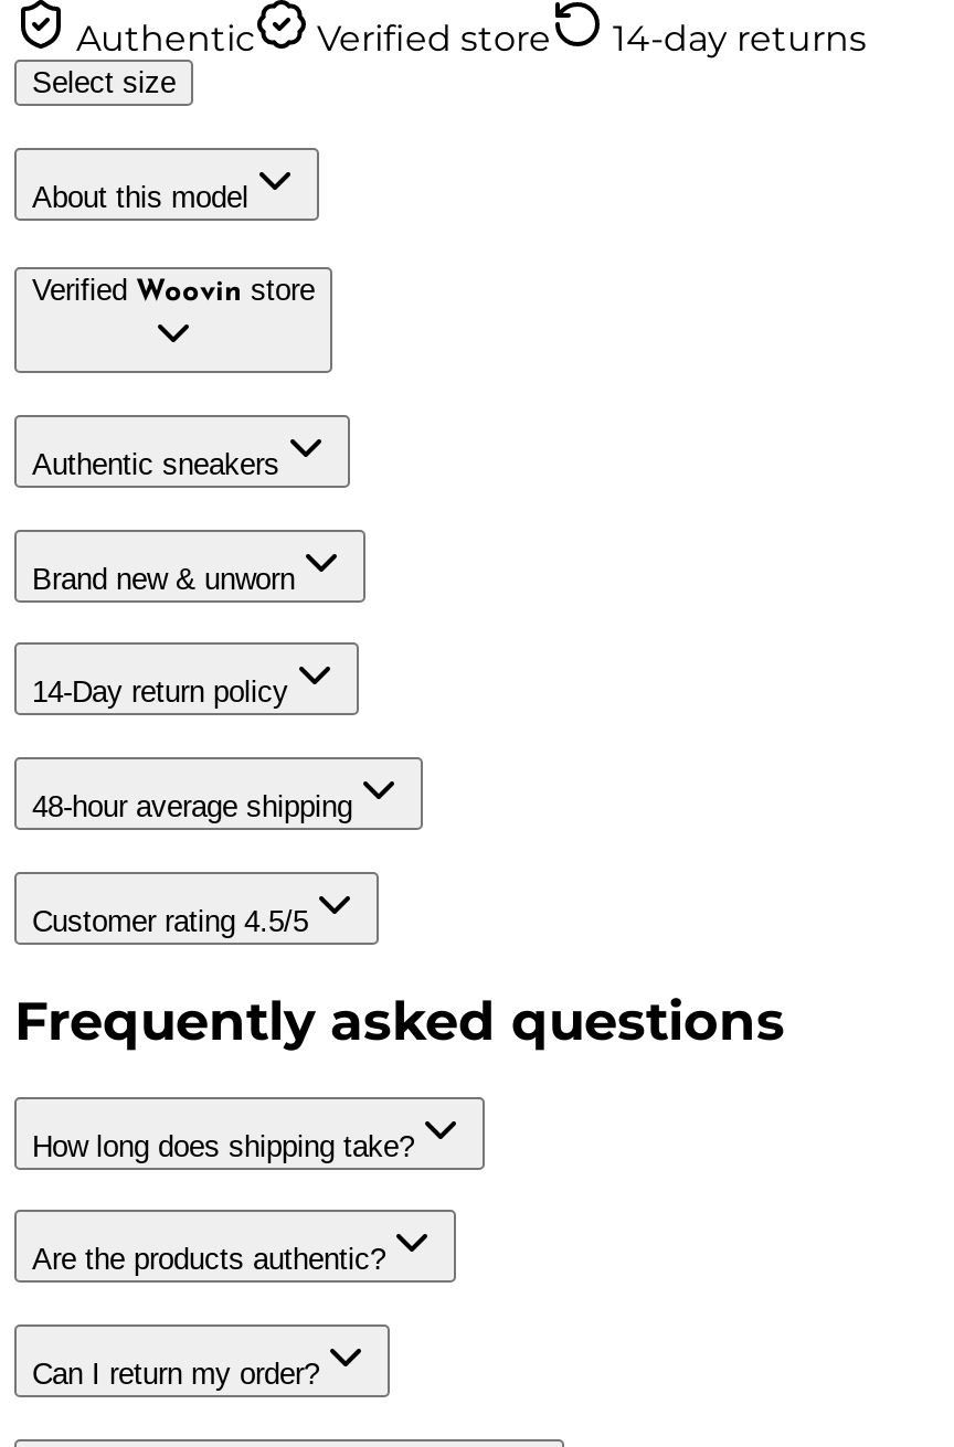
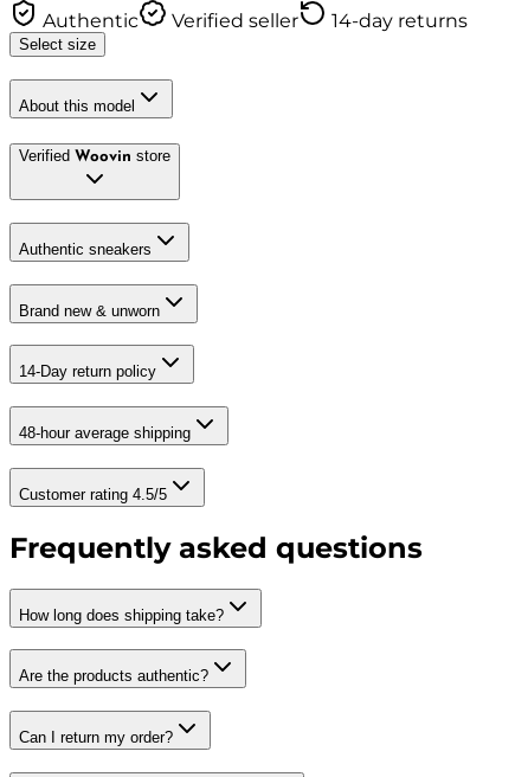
[317,17,551,59] Verified store -> [172,9,298,32] Verified seller

